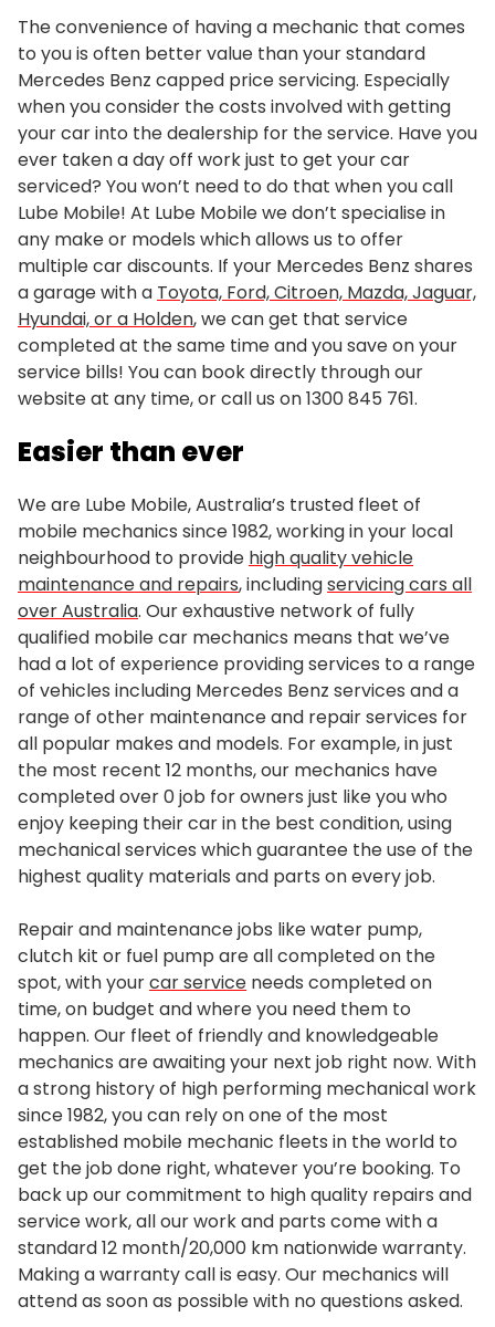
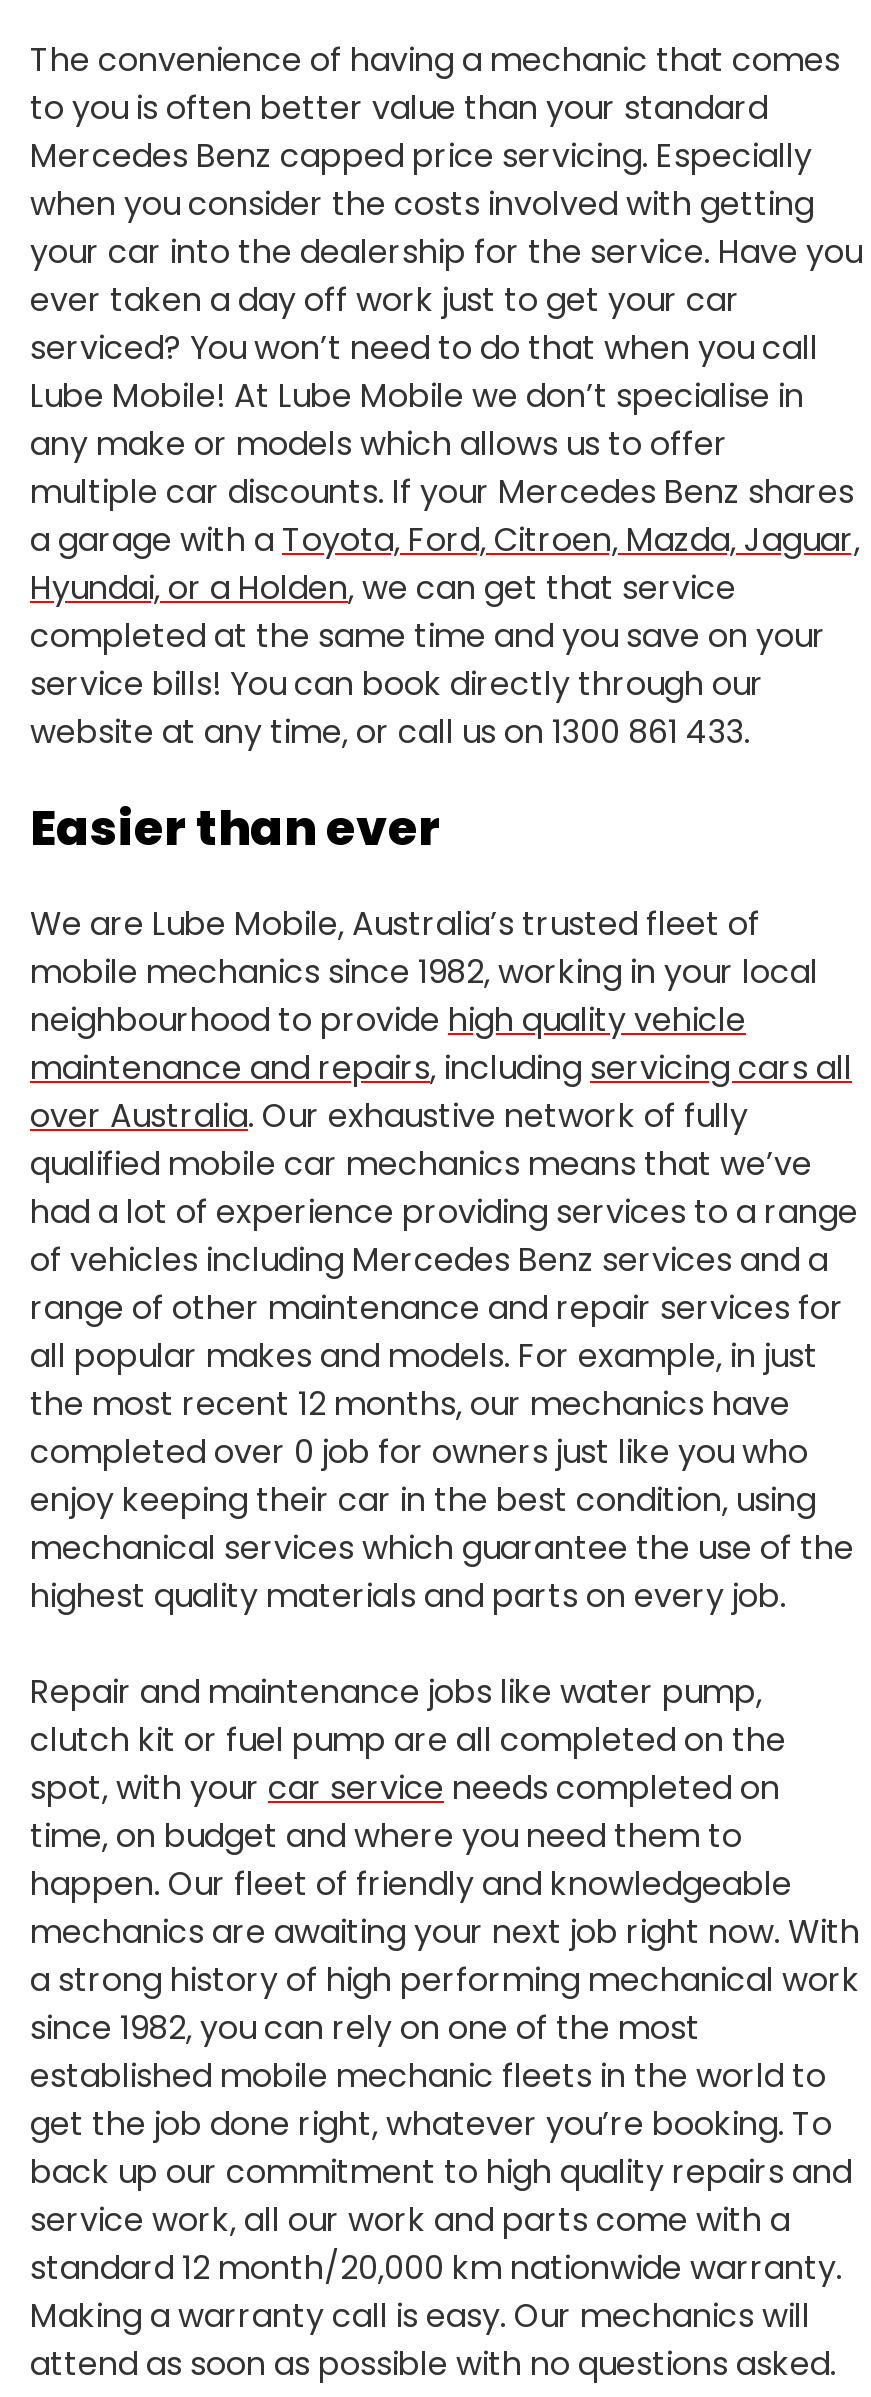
[18,386,418,411] website at any time, or call us on 1300 845 761. -> [30,709,750,755] website at any time, or call us on 1300 861 433.

